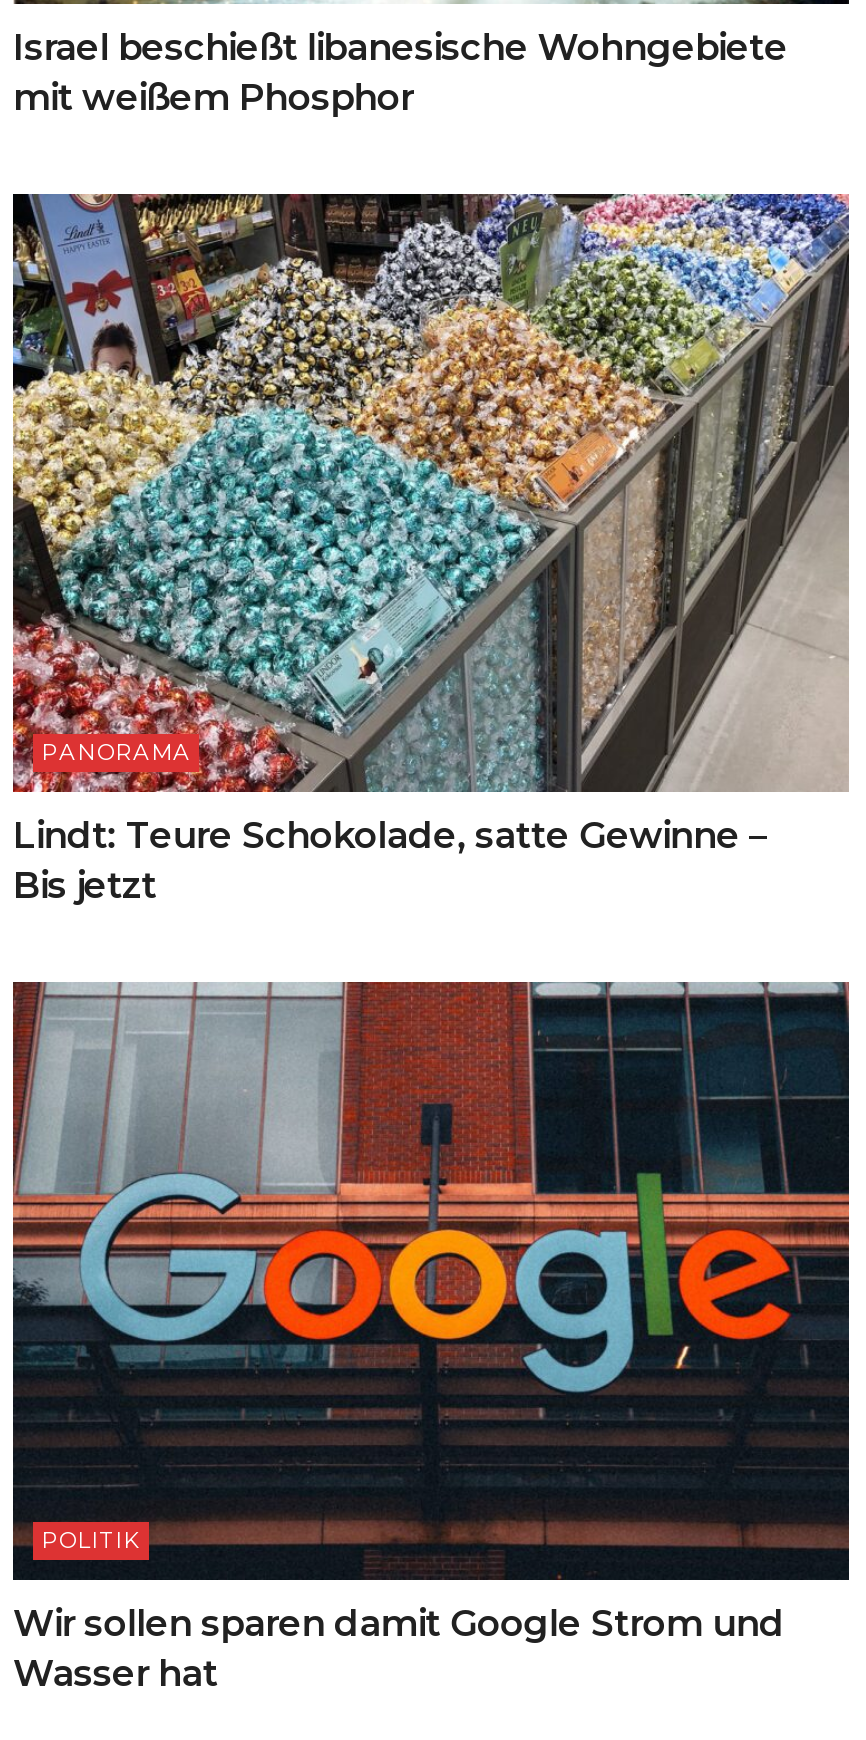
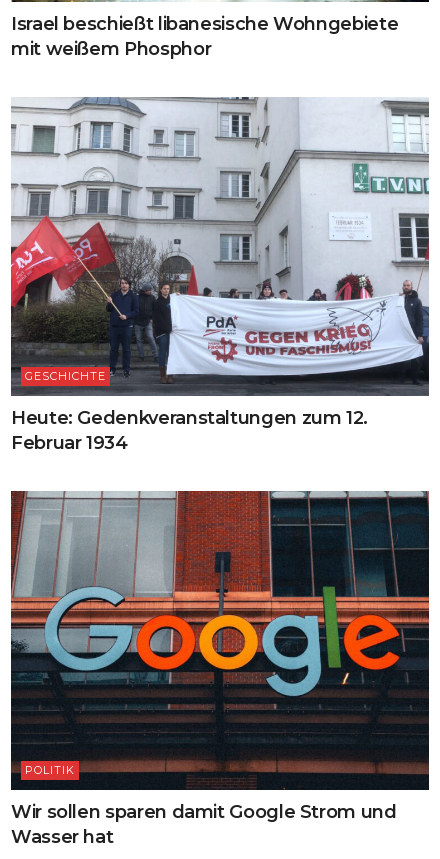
[11,192,851,794] [image] | PANORAMA -> [10,96,430,397] [image] | GESCHICHTE
[13,814,766,908] Lindt: Teure Schokolade, satte Gewinne – | Bis jetzt -> [11,407,368,454] Heute: Gedenkveranstaltungen zum 12. | Februar 1934

